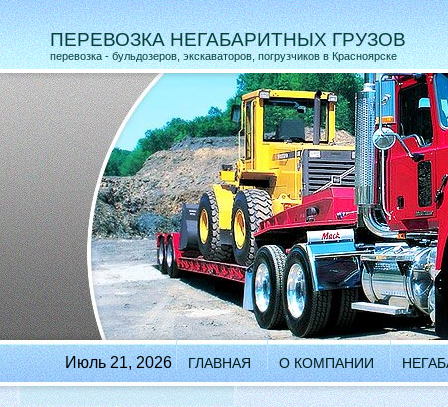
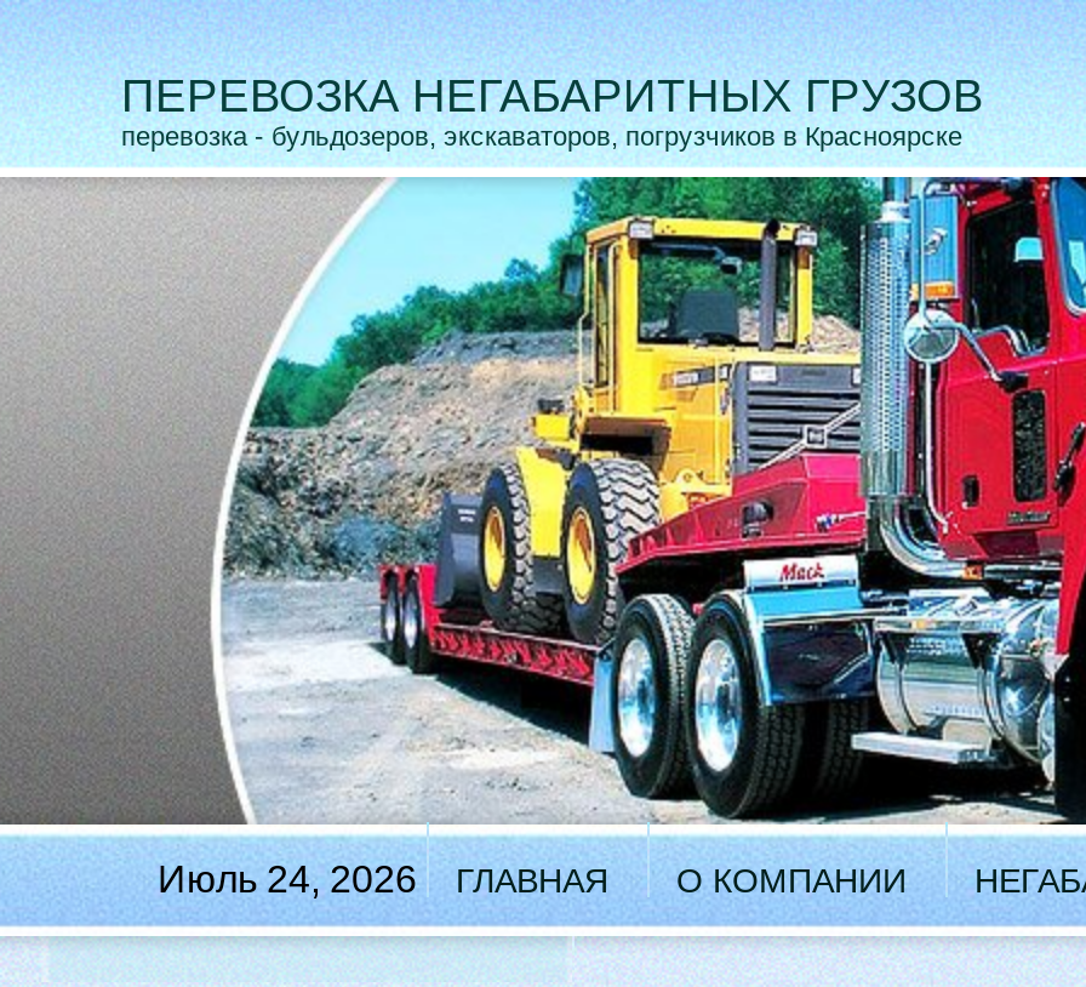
[65,354,176,371] Июль 21, 2026 -> [158,858,427,900] Июль 24, 2026

